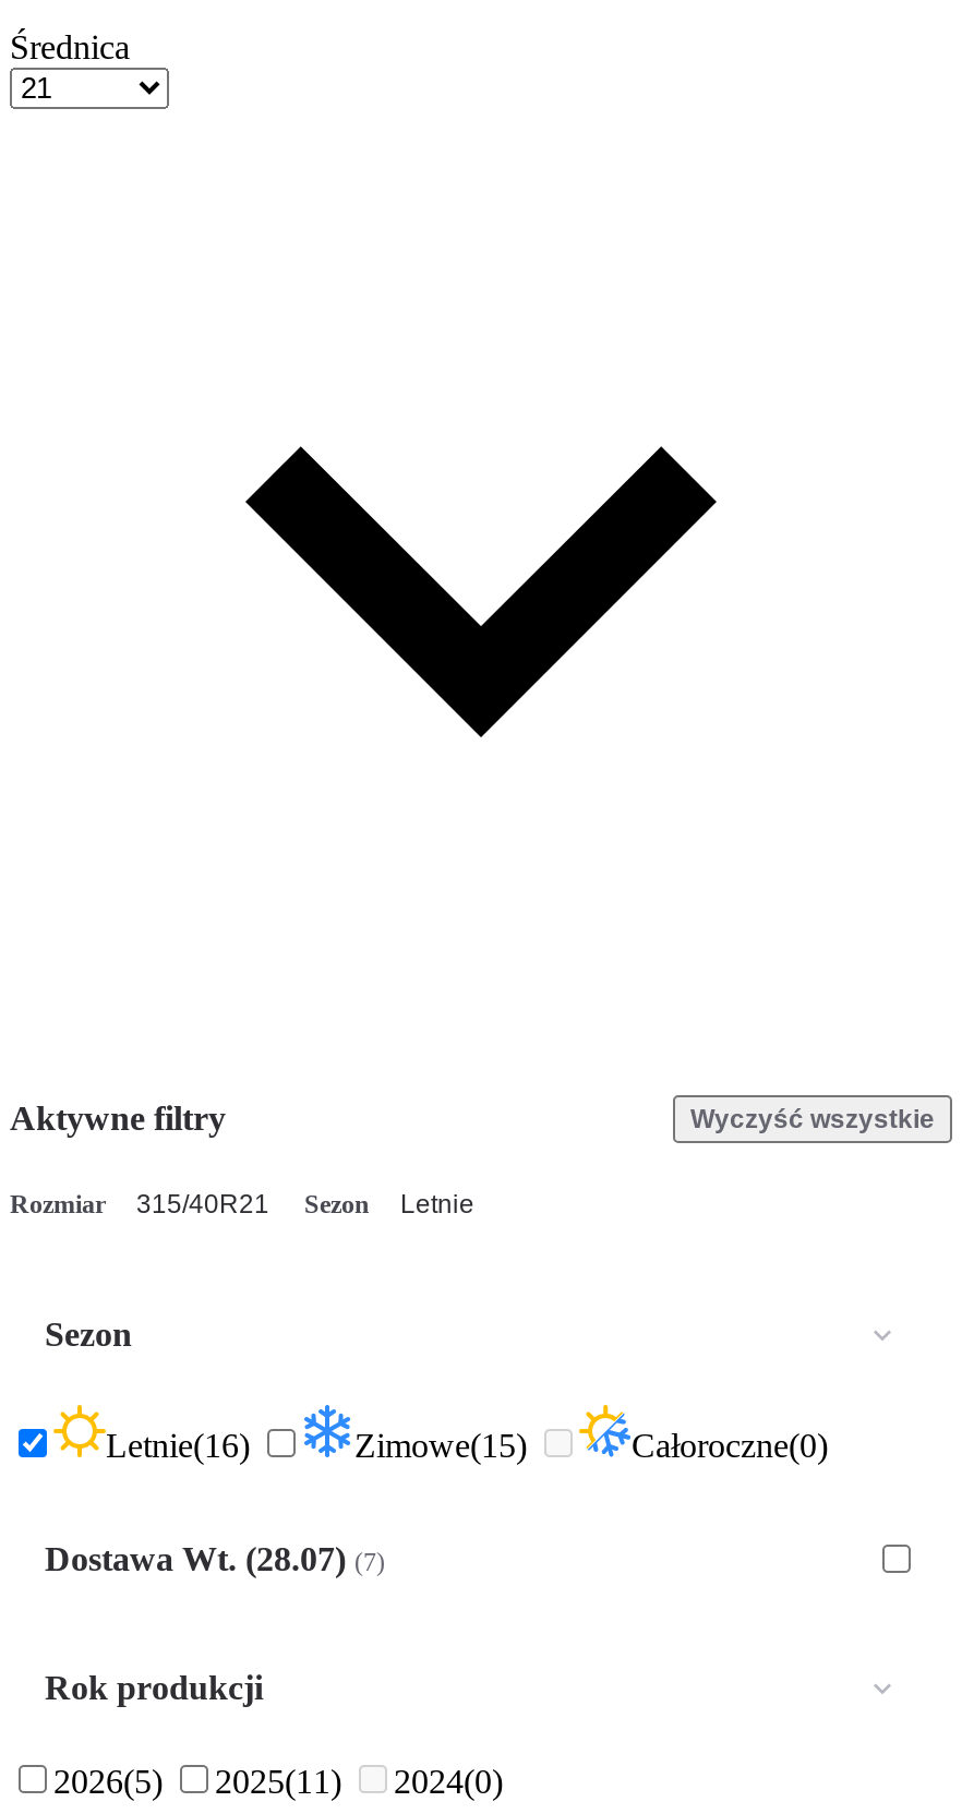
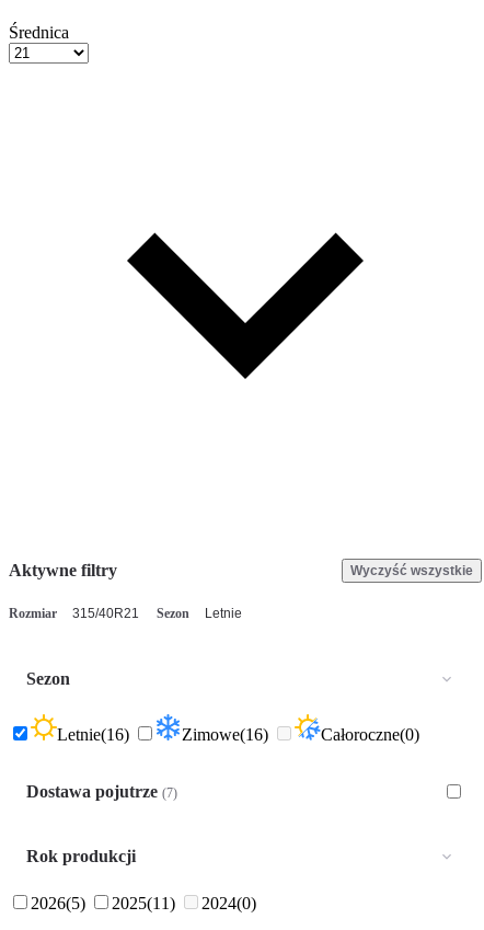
[354,1426,527,1463] Zimowe(15) -> [182,725,268,744] Zimowe(16)
[45,1540,385,1577] Dostawa Wt. (28.07) (7) -> [26,782,177,801] Dostawa pojutrze (7)

